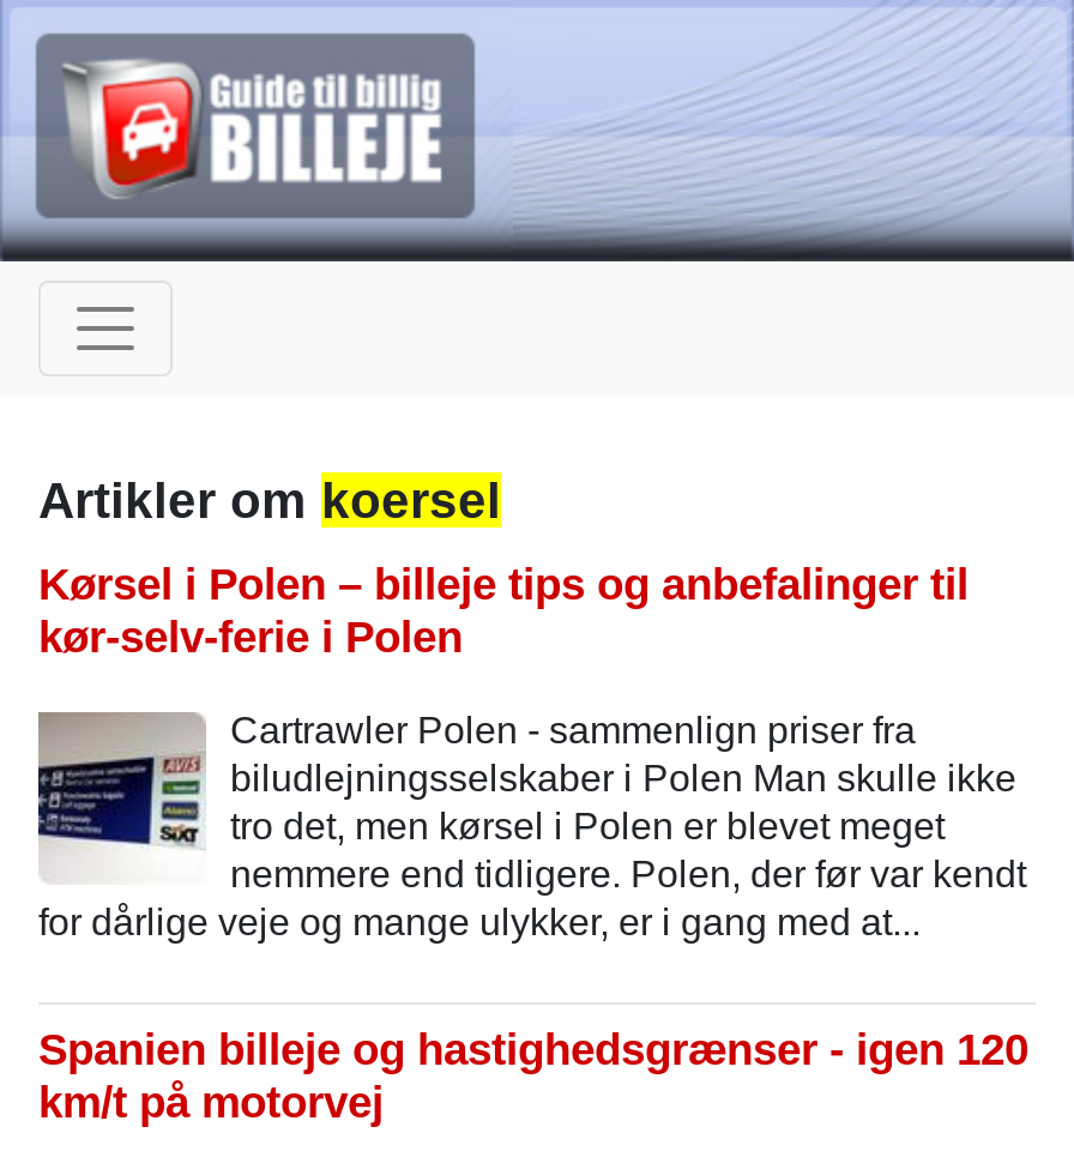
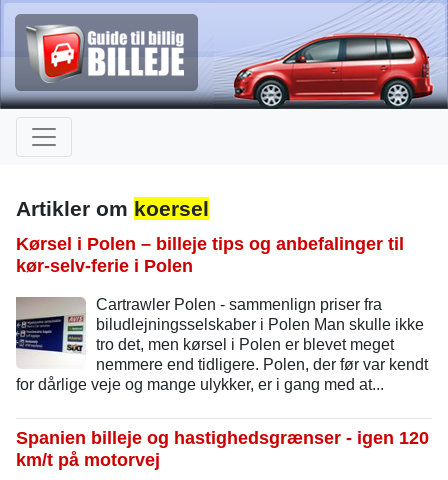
[561,79,1038,254] [image] -> [233,32,434,107] [image]

